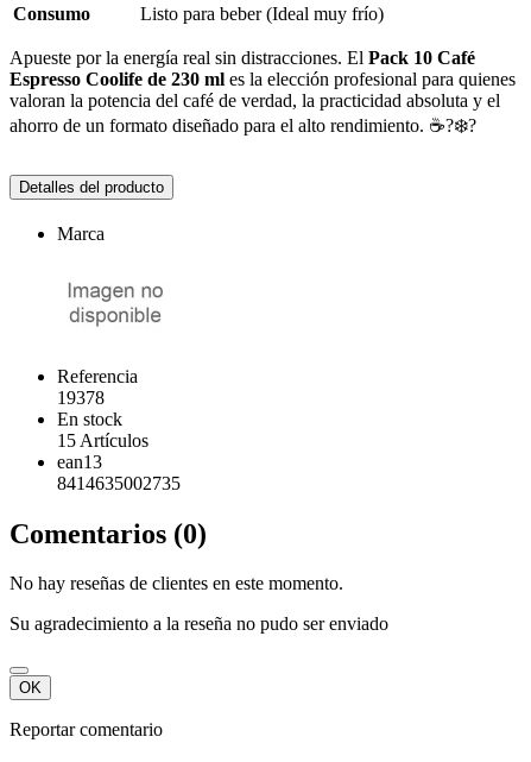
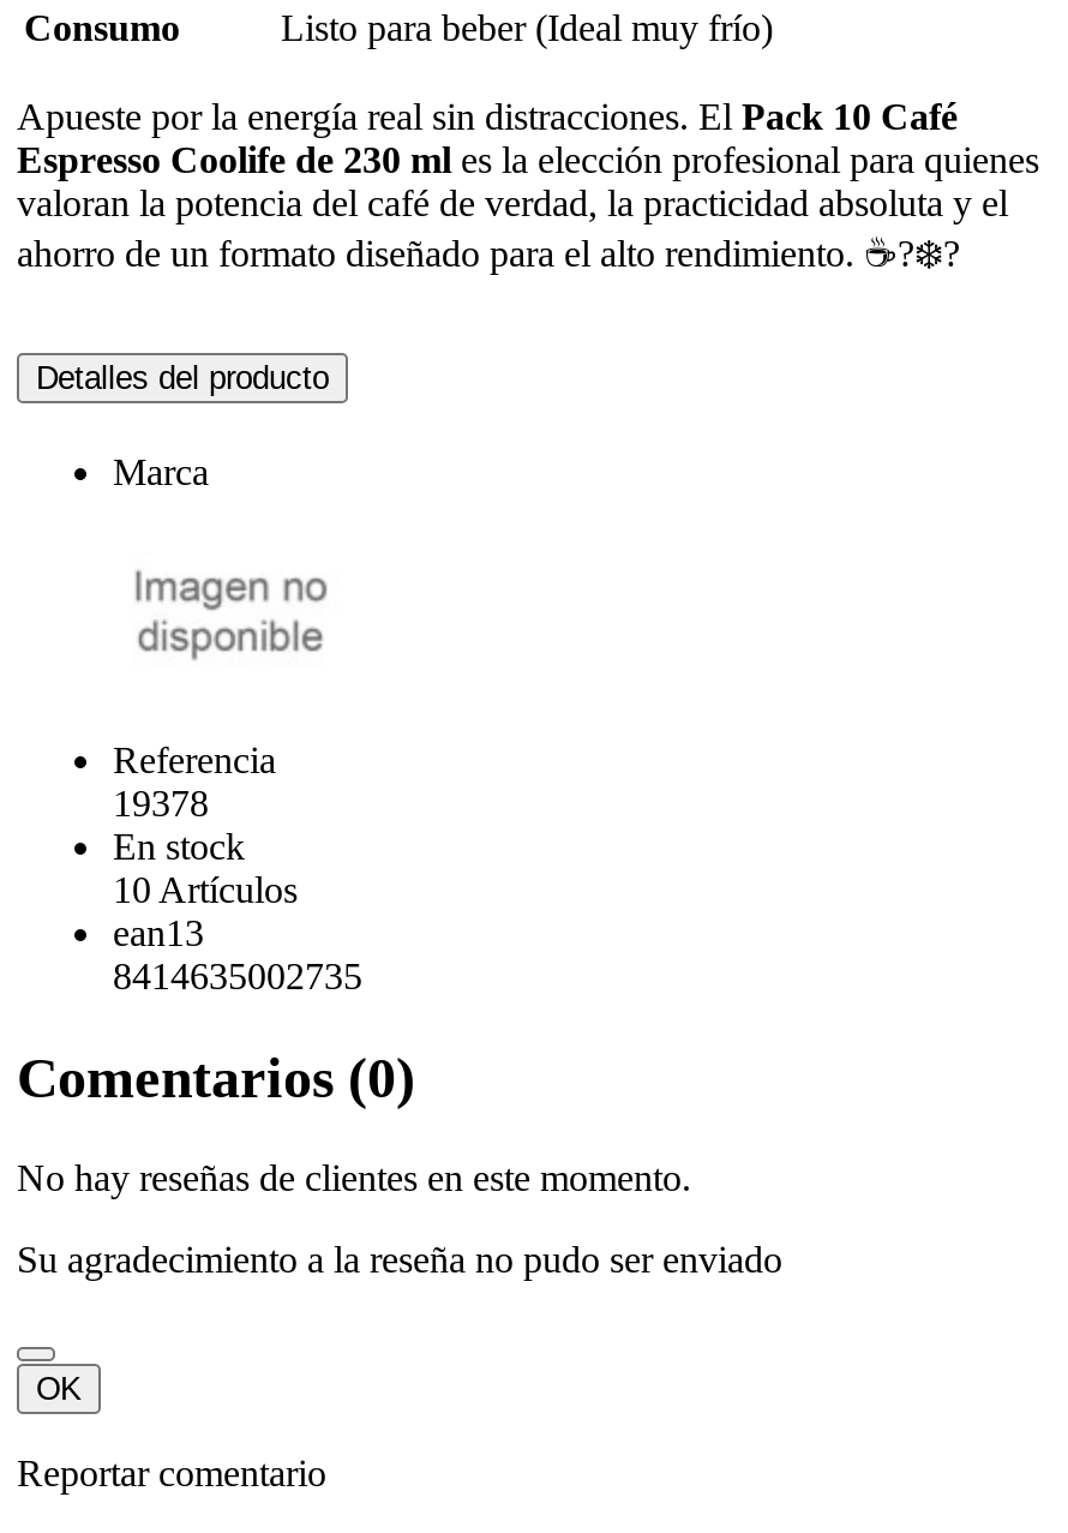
[57,430,148,450] 15 Artículos -> [113,868,298,909] 10 Artículos

